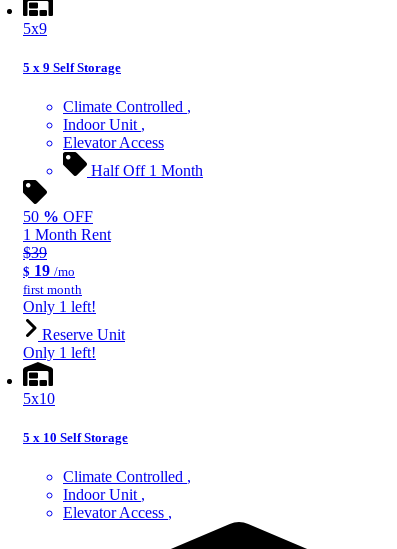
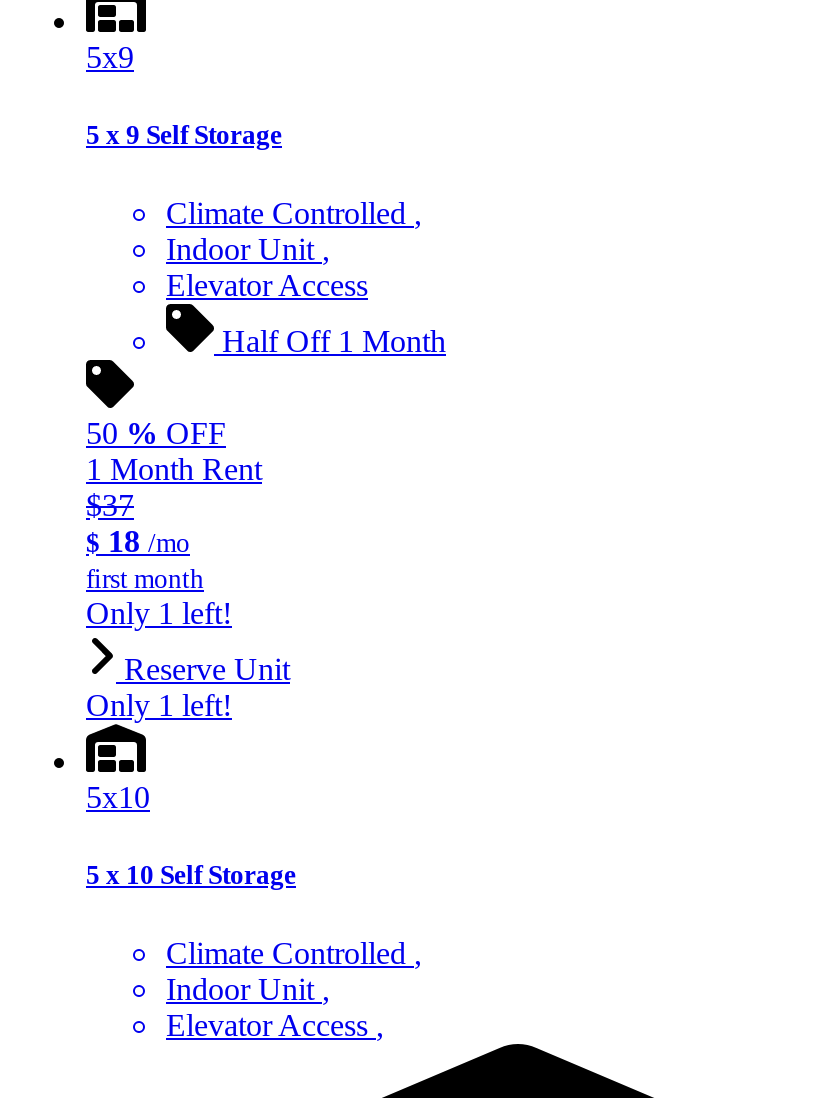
[23,244,47,261] $39 -> [86,488,134,522] $37
[23,262,75,279] $ 19 /mo -> [86,524,190,558] $ 18 /mo

